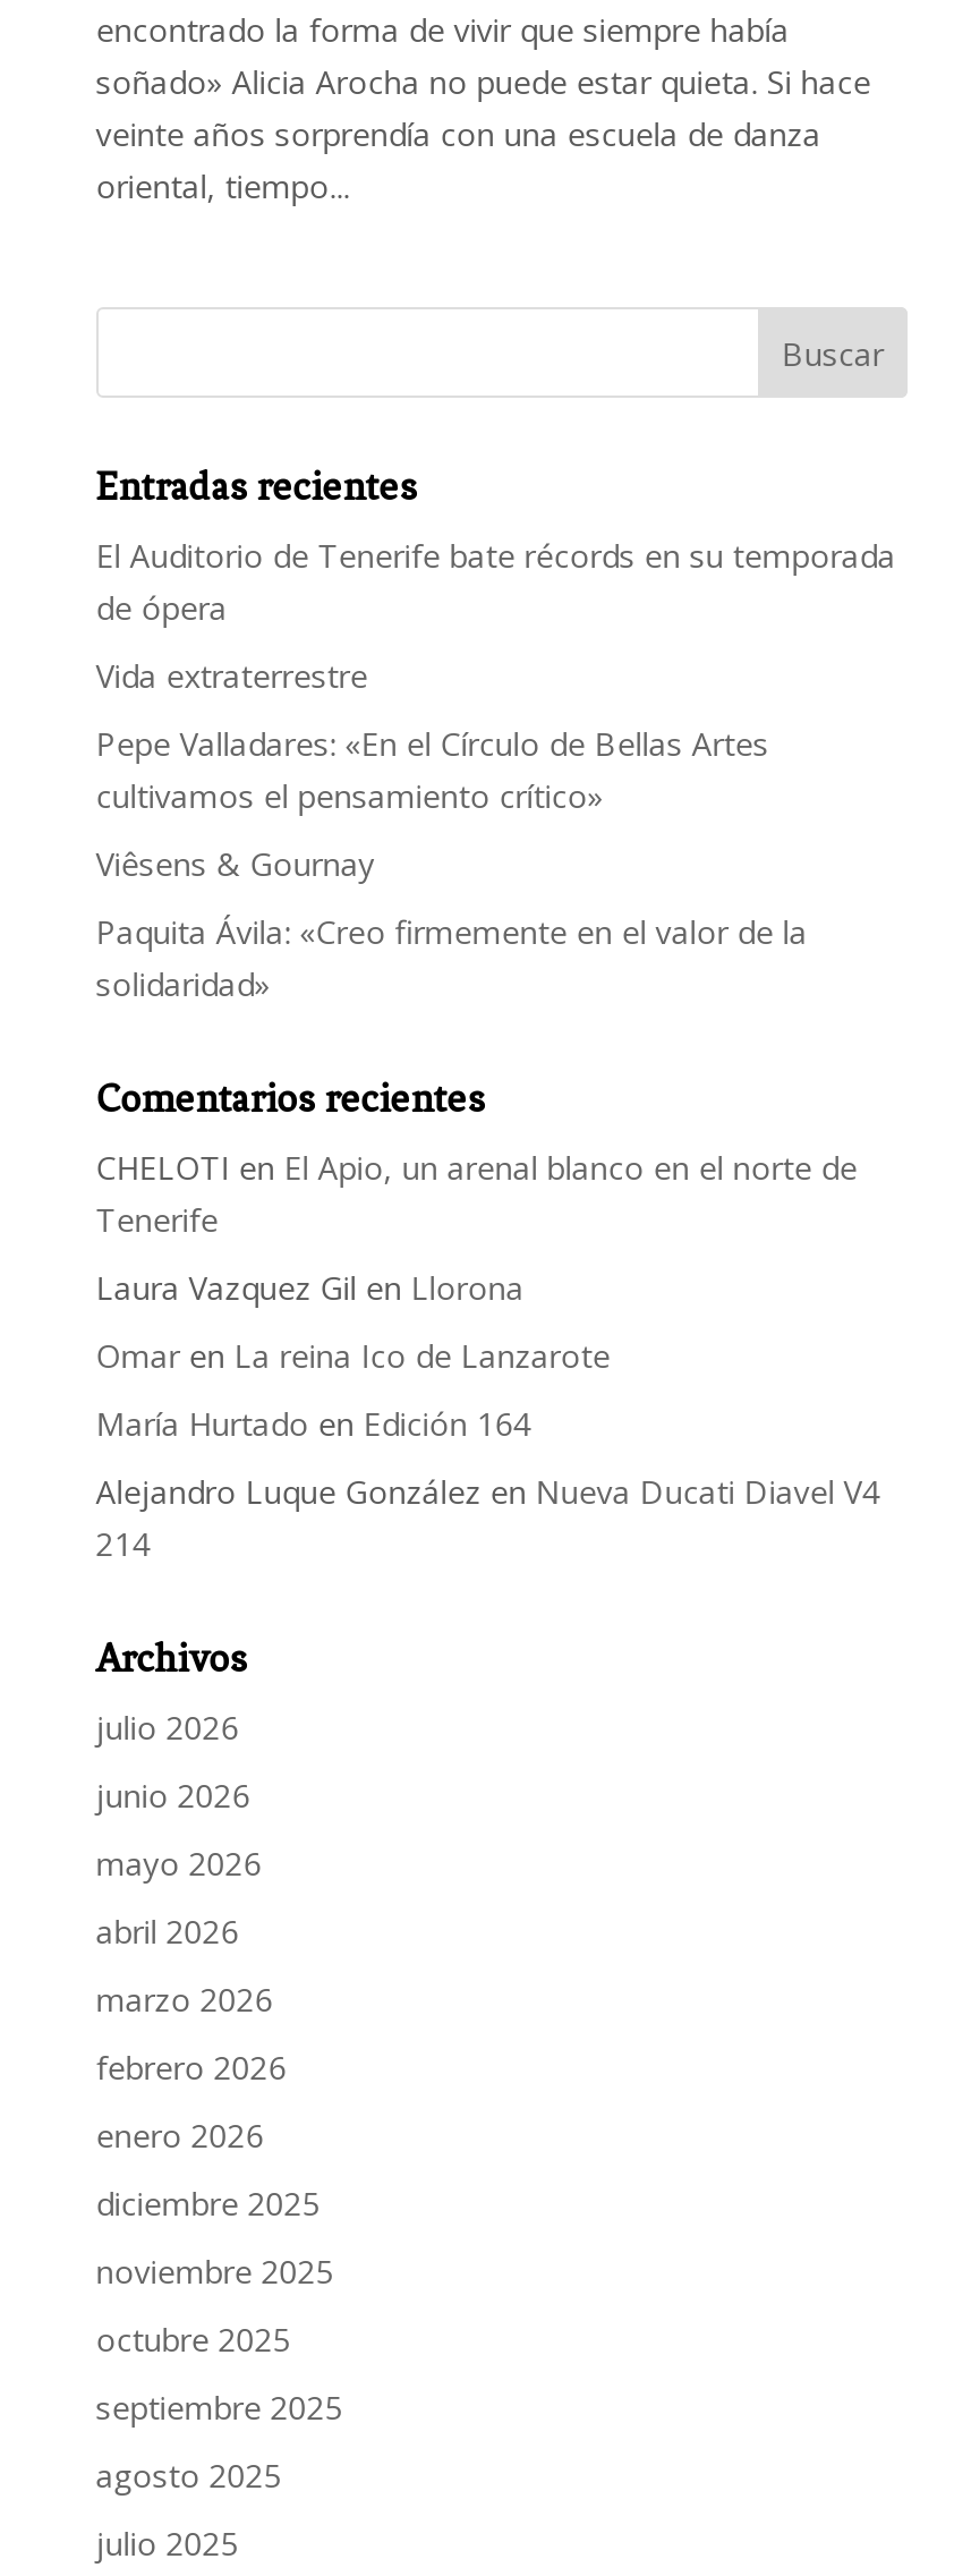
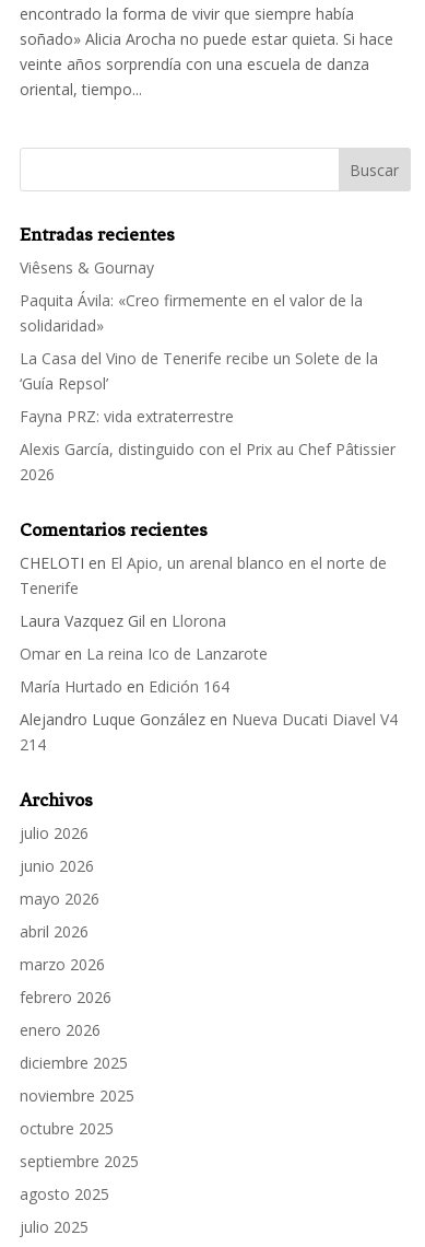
[96,533,896,816] El Auditorio de Tenerife bate récords en su temporada | de ópera | Vida extraterrestre | Pepe Valladares: «En el Círculo de Bellas Artes | cultivamos el pensamiento crítico» -> none
moved [96,841,807,1005] -> [19,257,363,336]: Viêsens & Gournay | Paquita Ávila: «Creo firmemente en el valor de la | solidaridad»
none -> [19,348,395,485] La Casa del Vino de Tenerife recibe un Solete de la | ‘Guía Repsol’ | Fayna PRZ: vida extraterrestre | Alexis García, distinguido con el Prix au Chef Pâtissier | 2026

